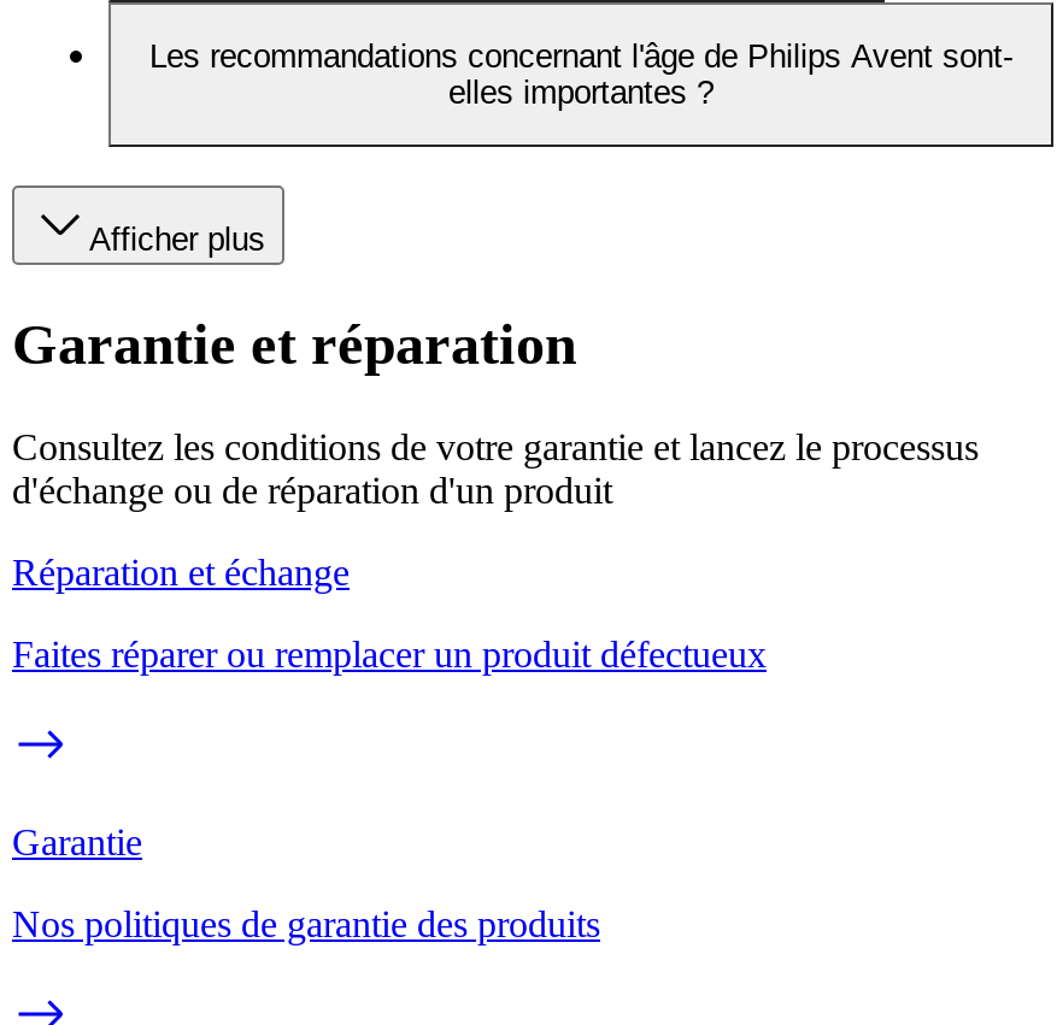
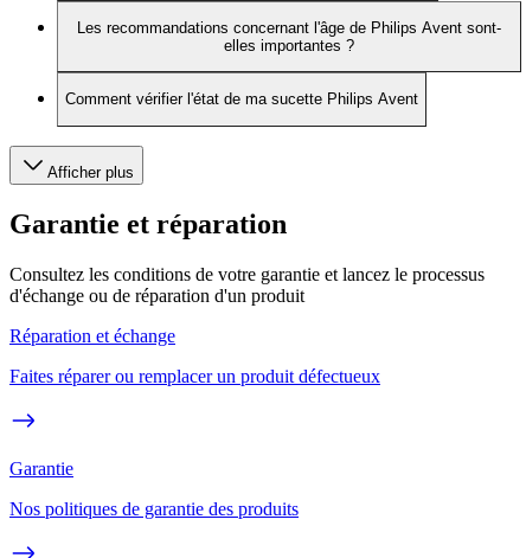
none -> [65,91,418,108] Comment vérifier l'état de ma sucette Philips Avent

